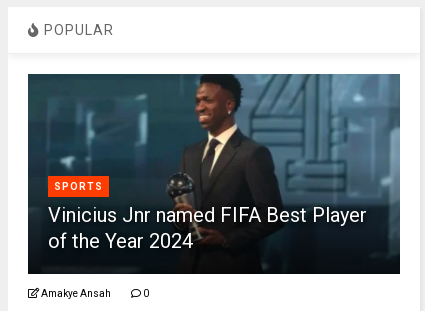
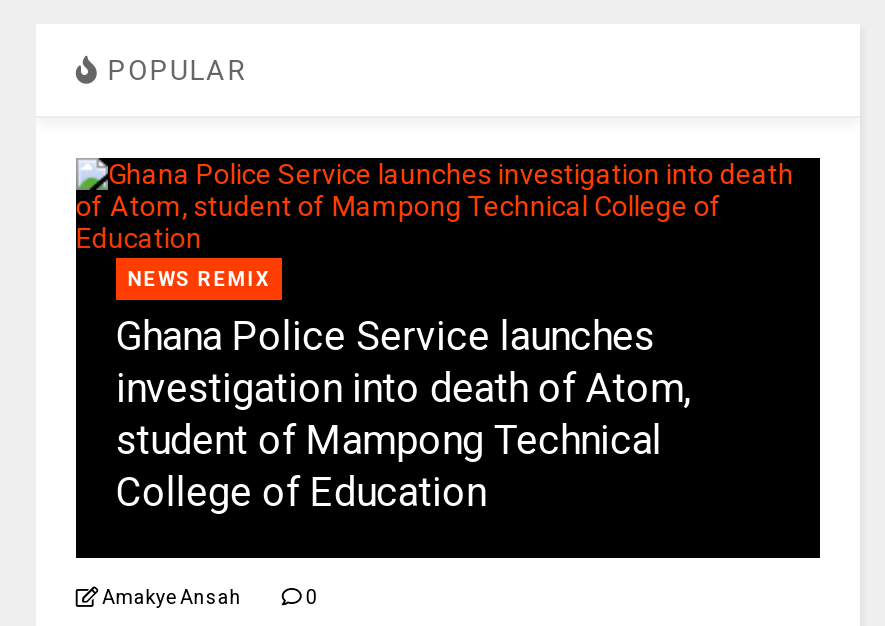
[28,73,401,273] [image] | SPORTS -> [76,156,822,554] [image] | NEWS REMIX
[48,203,367,253] Vinicius Jnr named FIFA Best Player | of the Year 2024 -> [116,312,692,516] Ghana Police Service launches | investigation into death of Atom, | student of Mampong Technical | College of Education

